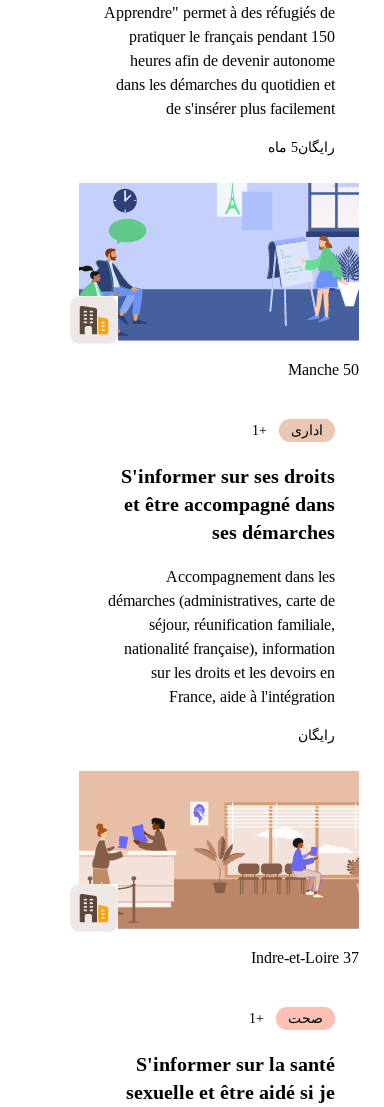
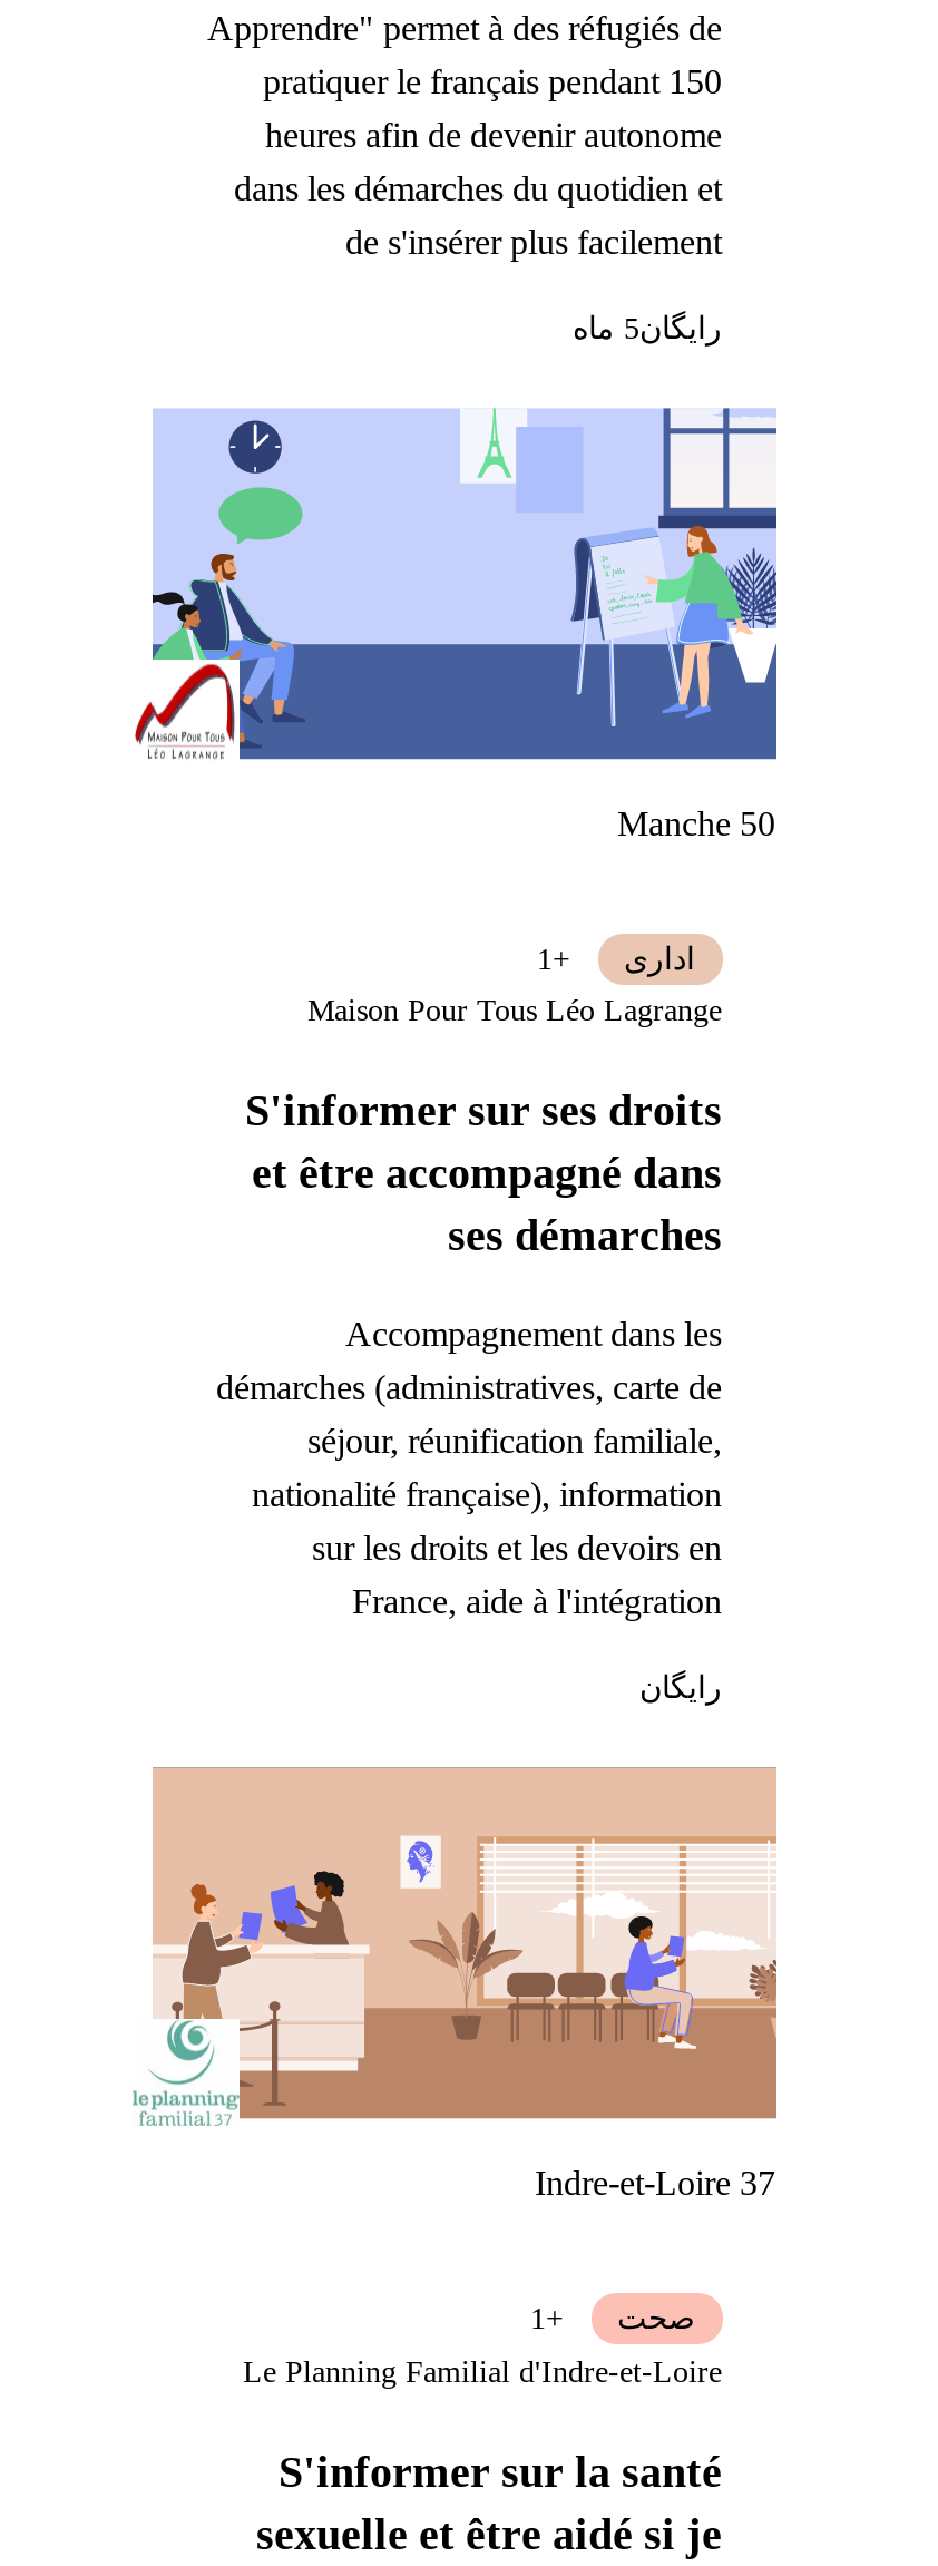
[71,297,117,340] [image] -> [133,662,235,758] [image]
none -> [307,995,722,1028] Maison Pour Tous Léo Lagrange
[71,885,117,932] [image] -> [133,2019,240,2128] [image]
none -> [243,2355,722,2388] Le Planning Familial d'Indre-et-Loire

